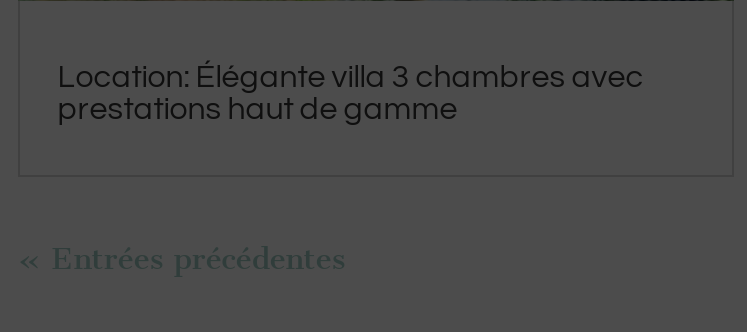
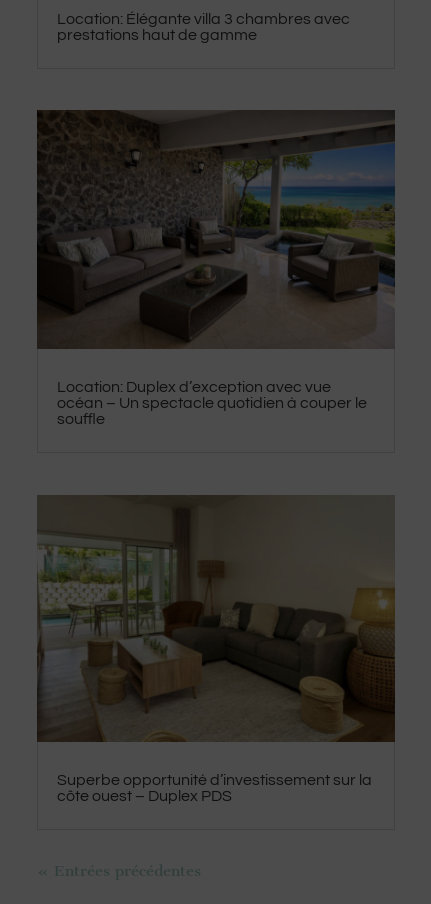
none -> [36,109,396,427] [image] | Location: Duplex d’exception avec vue | océan – Un spectacle quotidien à couper le | souffle
none -> [37,494,396,804] [image] | Superbe opportunité d’investissement sur la | côte ouest – Duplex PDS

